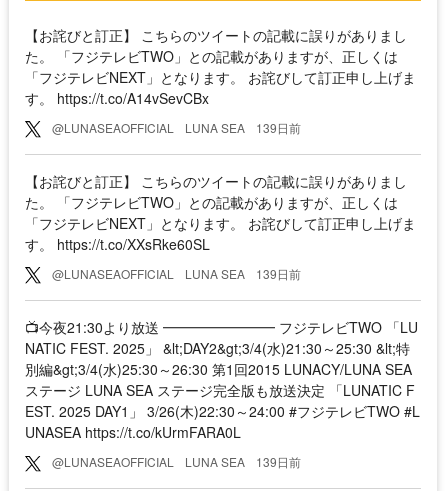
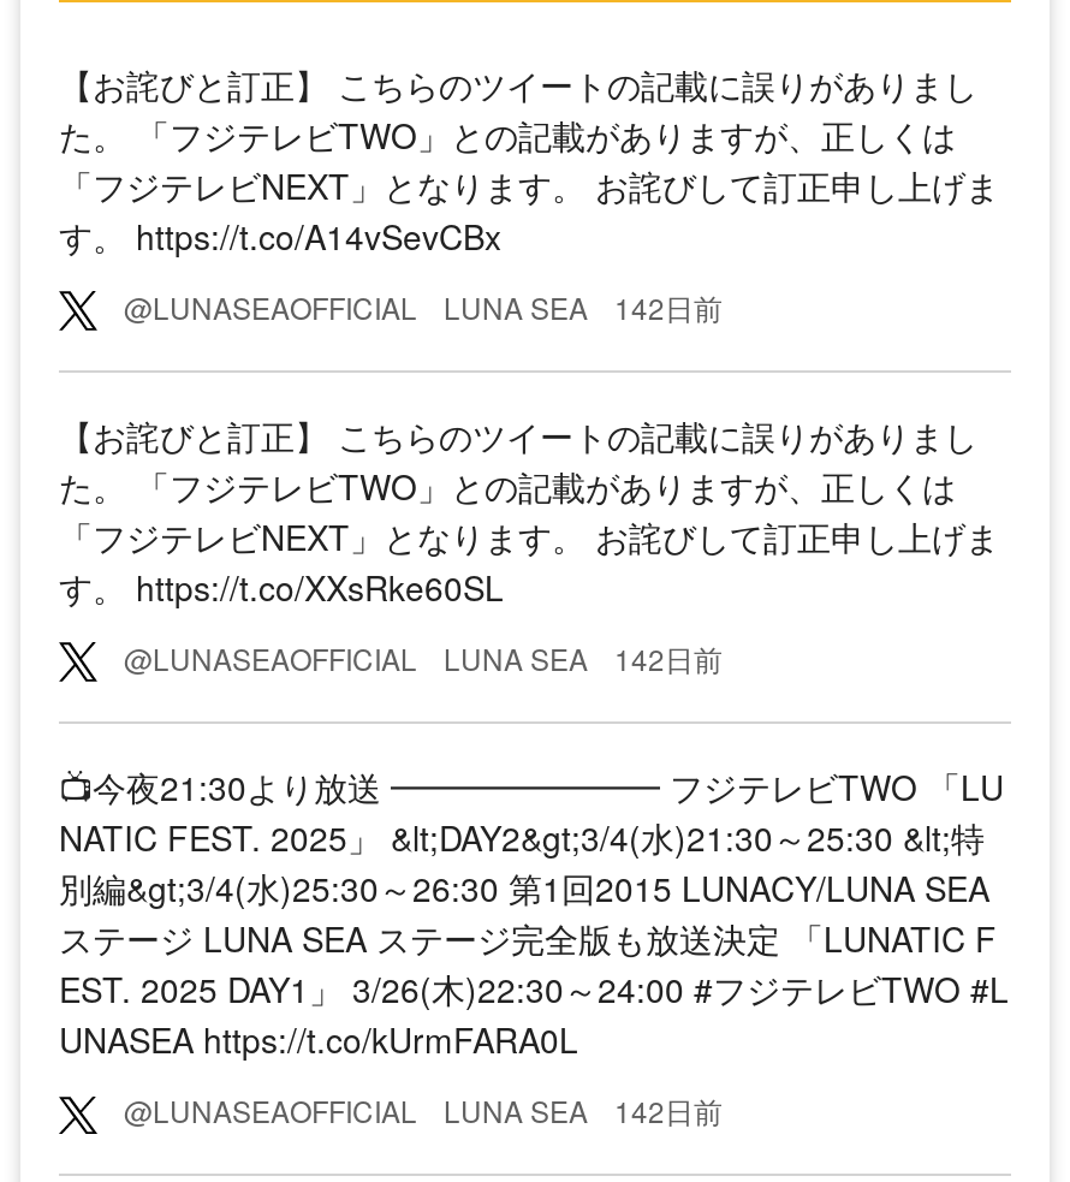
[52,119,301,136] @LUNASEAOFFICIAL LUNA SEA 139日前 -> [124,285,723,326] @LUNASEAOFFICIAL LUNA SEA 142日前
[52,265,301,282] @LUNASEAOFFICIAL LUNA SEA 139日前 -> [124,637,723,678] @LUNASEAOFFICIAL LUNA SEA 142日前
[52,453,301,470] @LUNASEAOFFICIAL LUNA SEA 139日前 -> [124,1089,723,1130] @LUNASEAOFFICIAL LUNA SEA 142日前

